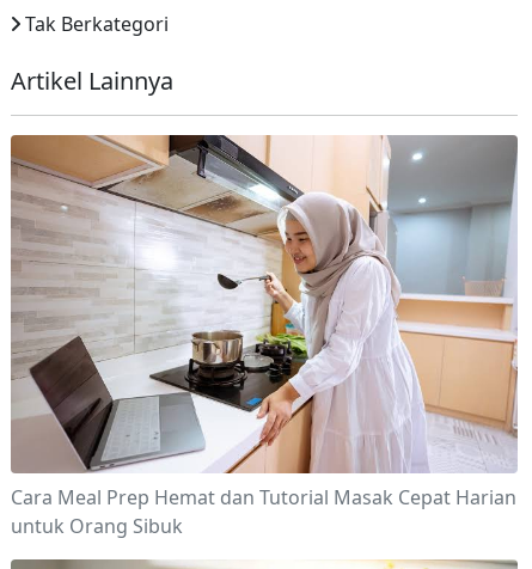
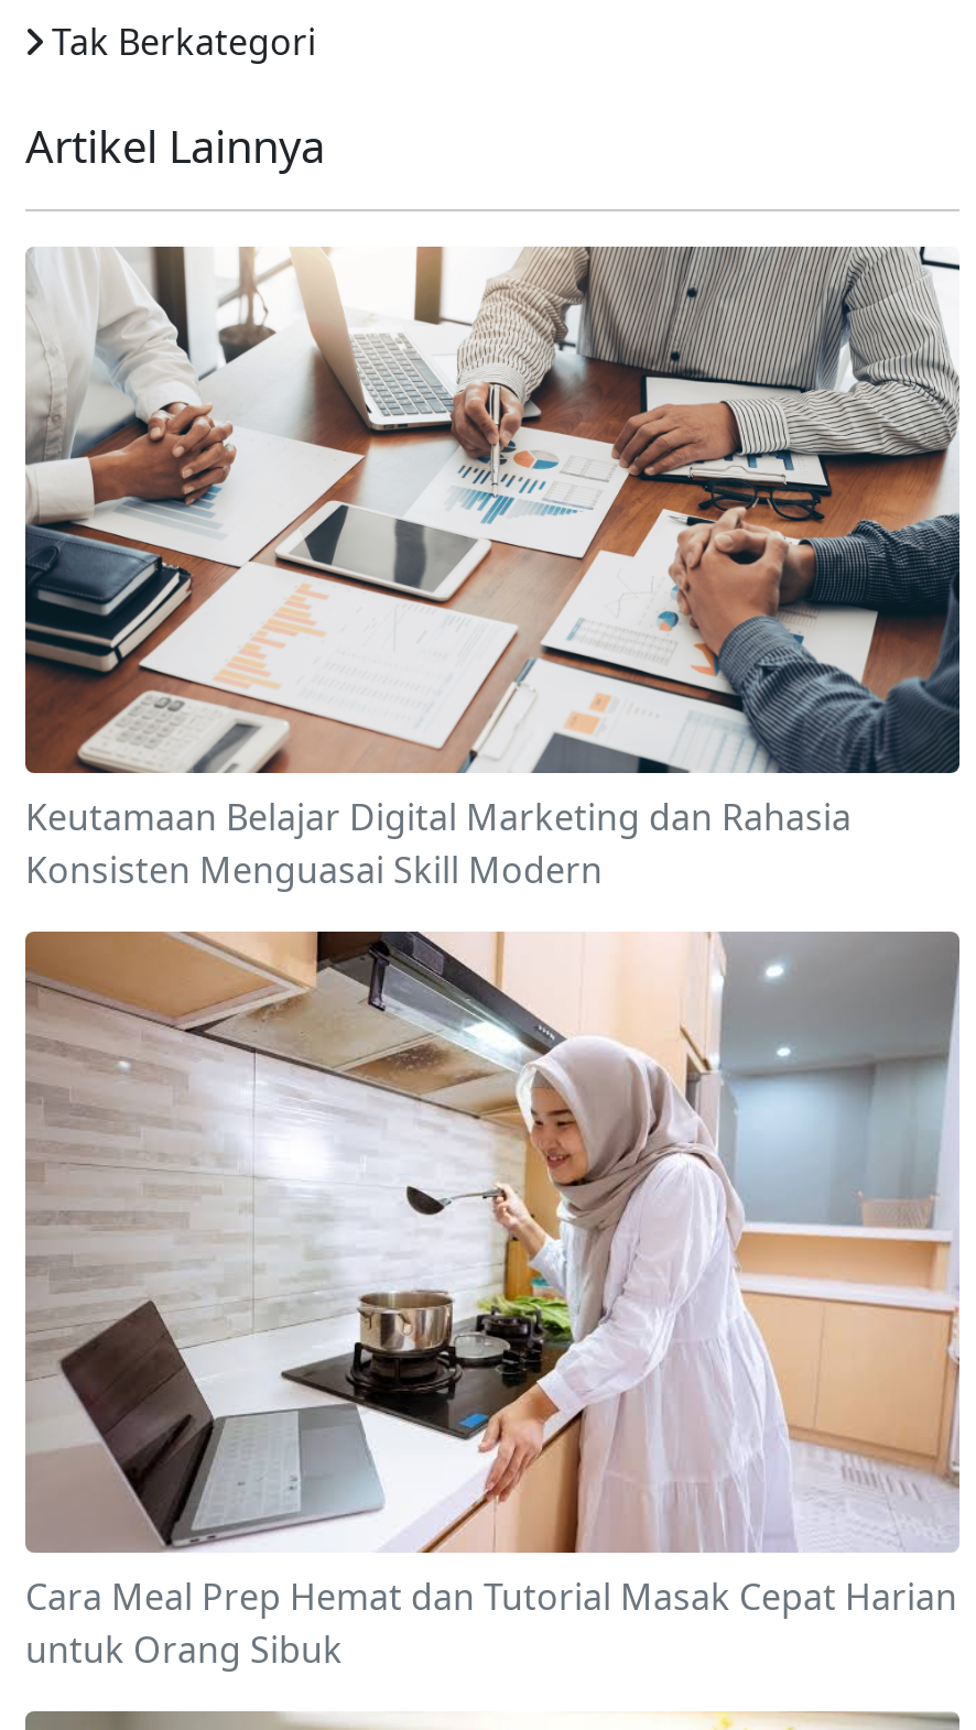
none -> [23,244,962,894] [image] | Keutamaan Belajar Digital Marketing dan Rahasia | Konsisten Menguasai Skill Modern

